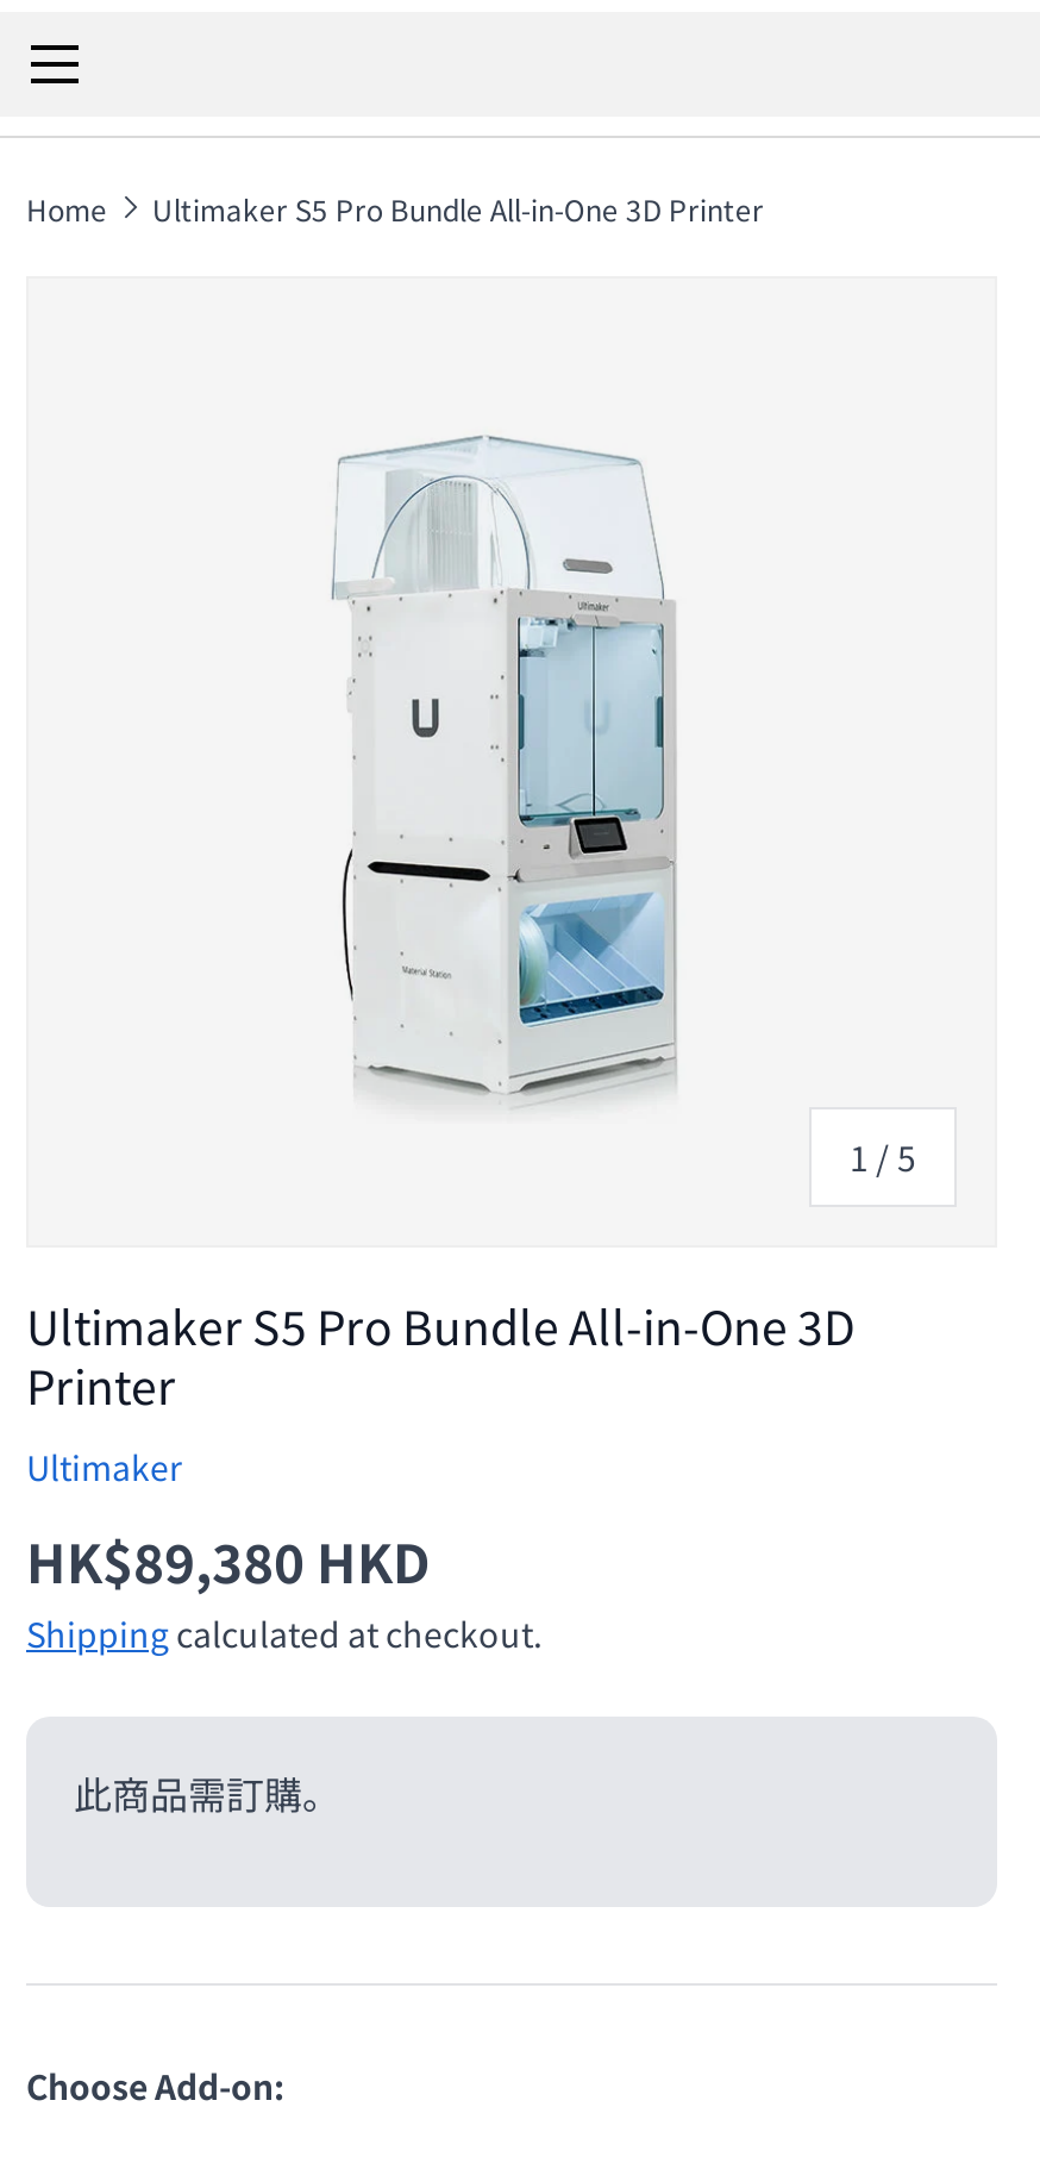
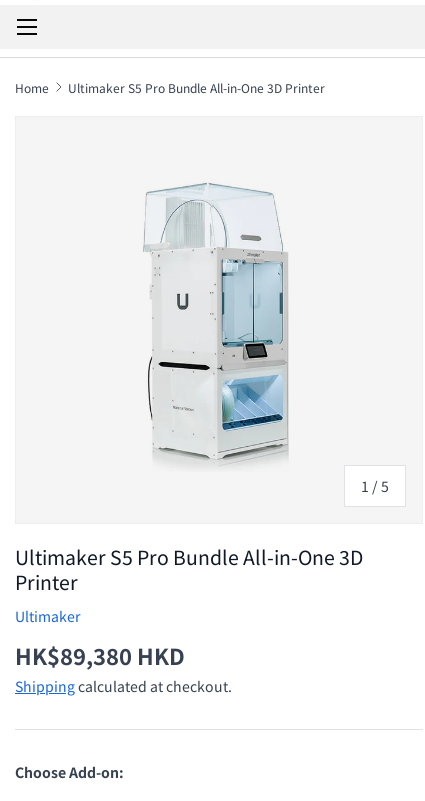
[74,1764,340,1821] 此商品需訂購。 -> none

